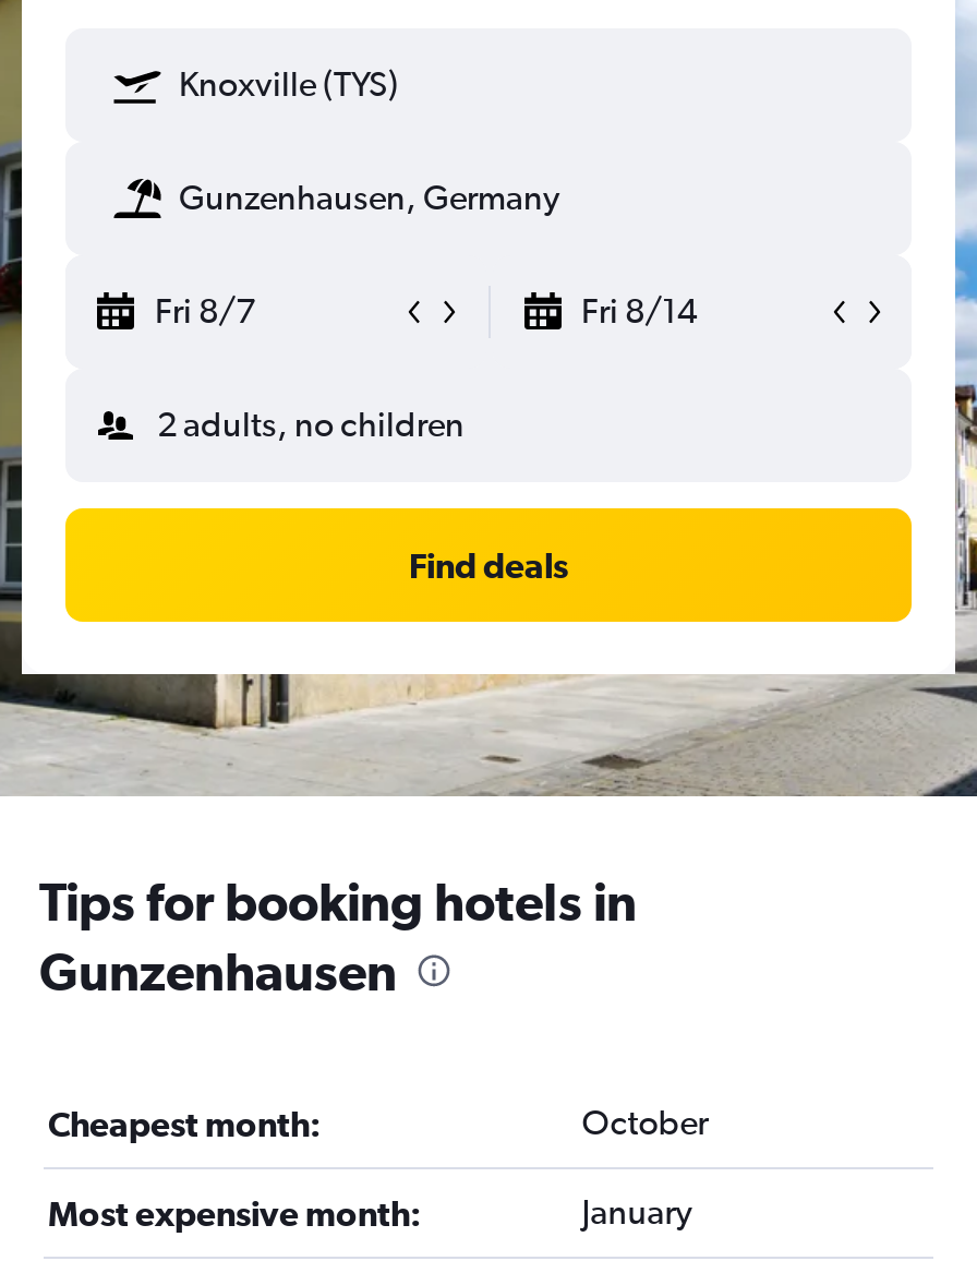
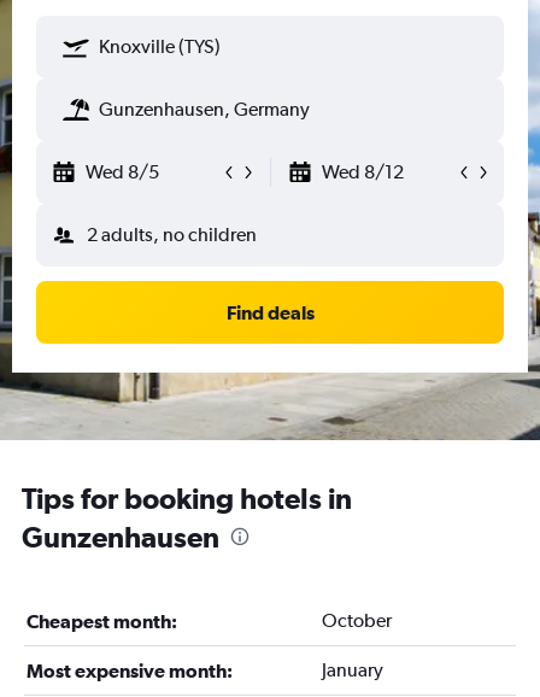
[155,290,697,332] Fri 8/7 | Fri 8/14 -> [86,160,403,183] Wed 8/5 | Wed 8/12

